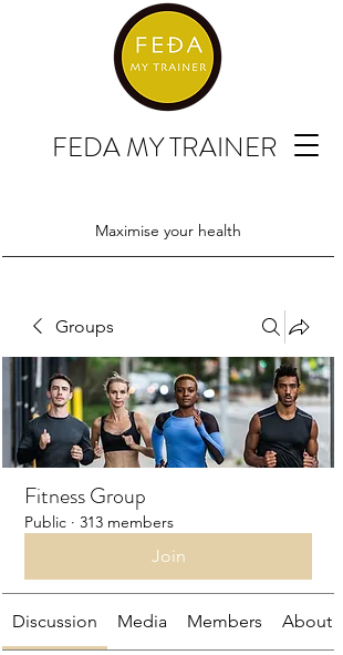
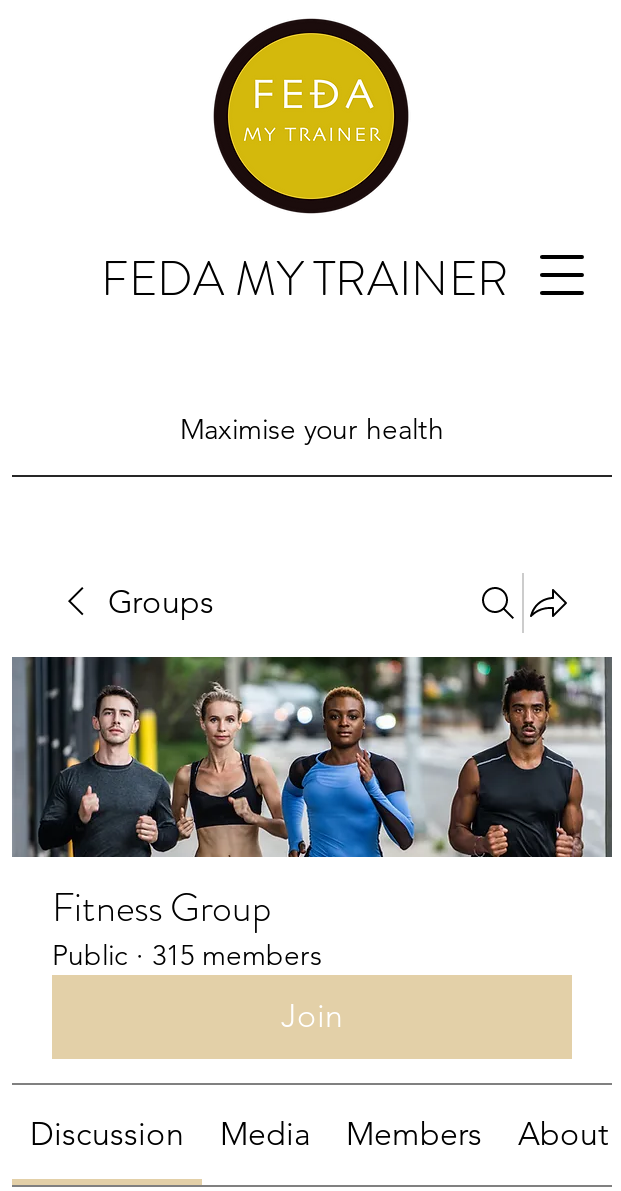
[24,512,174,532] Public · 313 members -> [52,937,322,973] Public · 315 members

